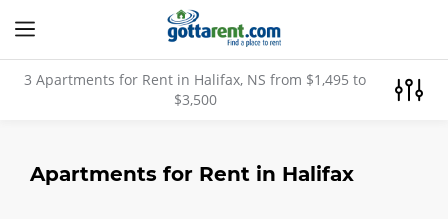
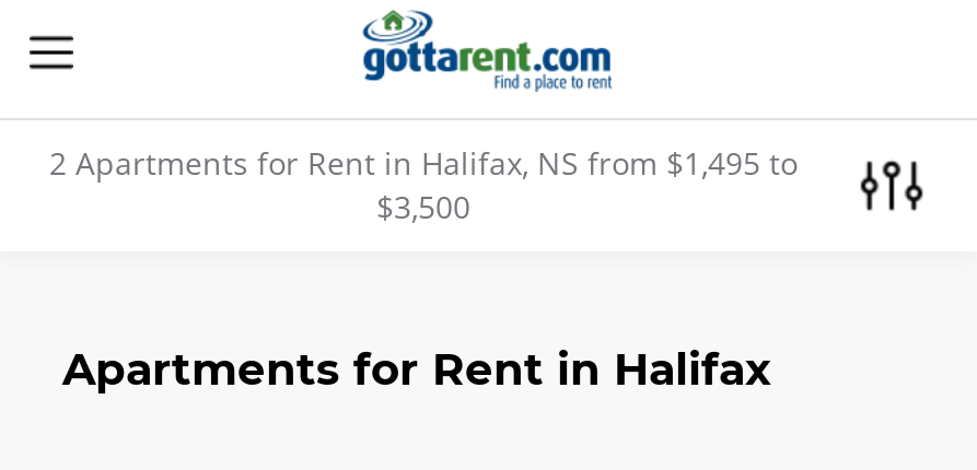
[24,70,366,89] 3 Apartments for Rent in Halifax, NS from $1,495 to -> [49,142,798,184] 2 Apartments for Rent in Halifax, NS from $1,495 to

